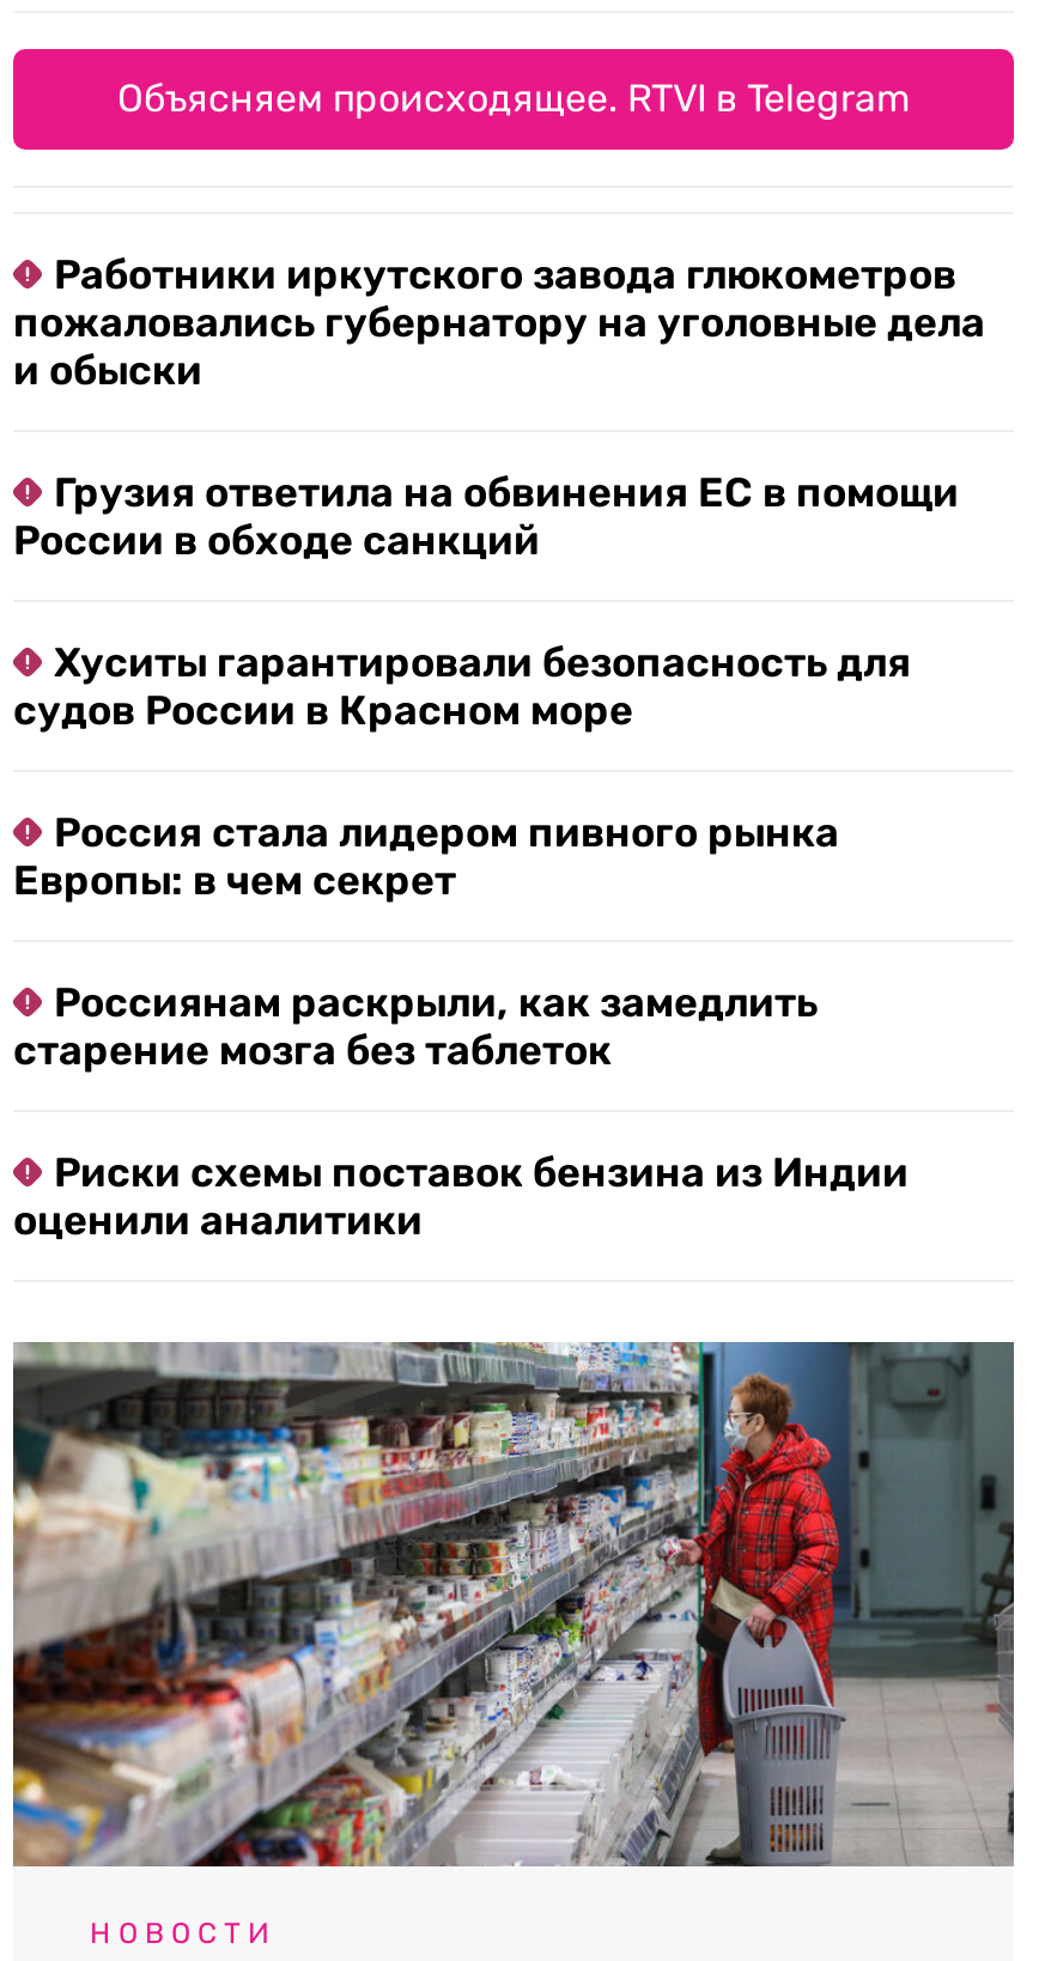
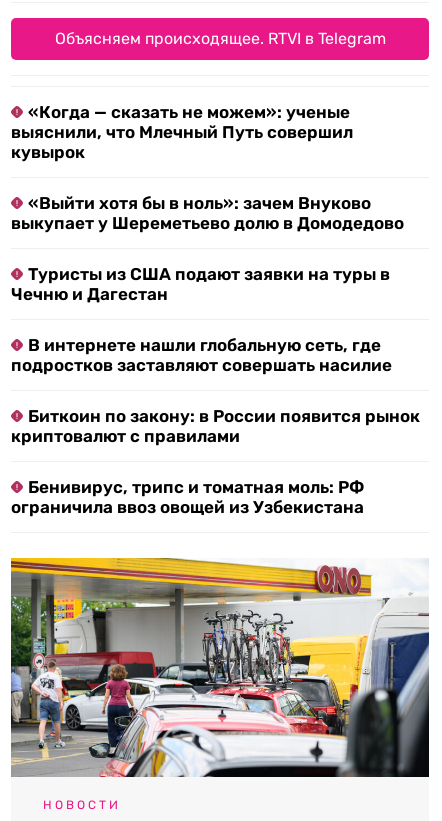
[13,250,985,394] Работники иркутского завода глюкометров | пожаловались губернатору на уголовные дела | и обыски -> [11,102,353,162] «Когда — сказать не можем»: ученые | выяснили, что Млечный Путь совершил | кувырок
[13,468,959,564] Грузия ответила на обвинения ЕС в помощи | России в обходе санкций -> [11,193,404,233] «Выйти хотя бы в ноль»: зачем Внуково | выкупает у Шереметьево долю в Домодедово
[13,638,911,734] Хуситы гарантировали безопасность для | судов России в Красном море -> [11,264,390,304] Туристы из США подают заявки на туры в | Чечню и Дагестан
[13,808,839,904] Россия стала лидером пивного рынка | Европы: в чем секрет -> [11,335,392,375] В интернете нашли глобальную сеть, где | подростков заставляют совершать насилие
[13,978,818,1074] Россиянам раскрыли, как замедлить | старение мозга без таблеток -> [11,406,420,446] Биткоин по закону: в России появится рынок | криптовалют с правилами
[13,1148,909,1244] Риски схемы поставок бензина из Индии | оценили аналитики -> [11,477,364,517] Бенивирус, трипс и томатная моль: РФ | ограничила ввоз овощей из Узбекистана
[11,1340,1016,1869] [image] -> [10,557,430,778] [image]

